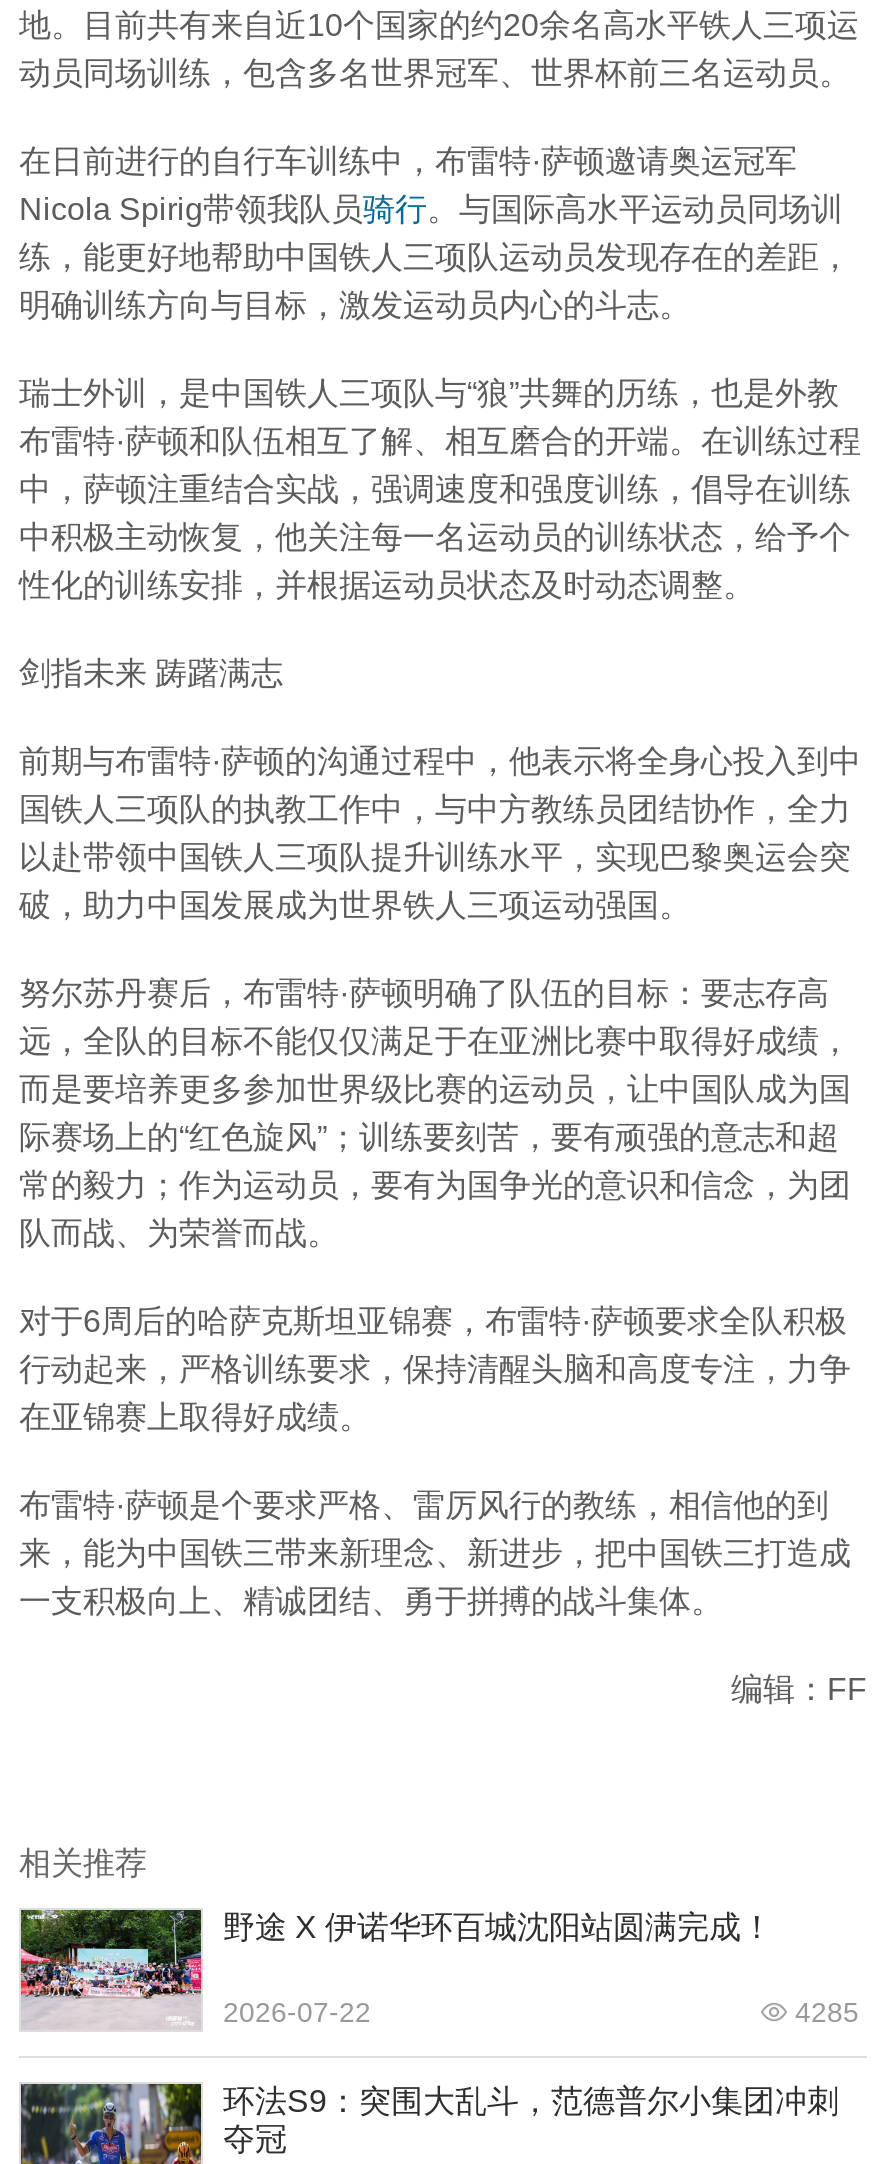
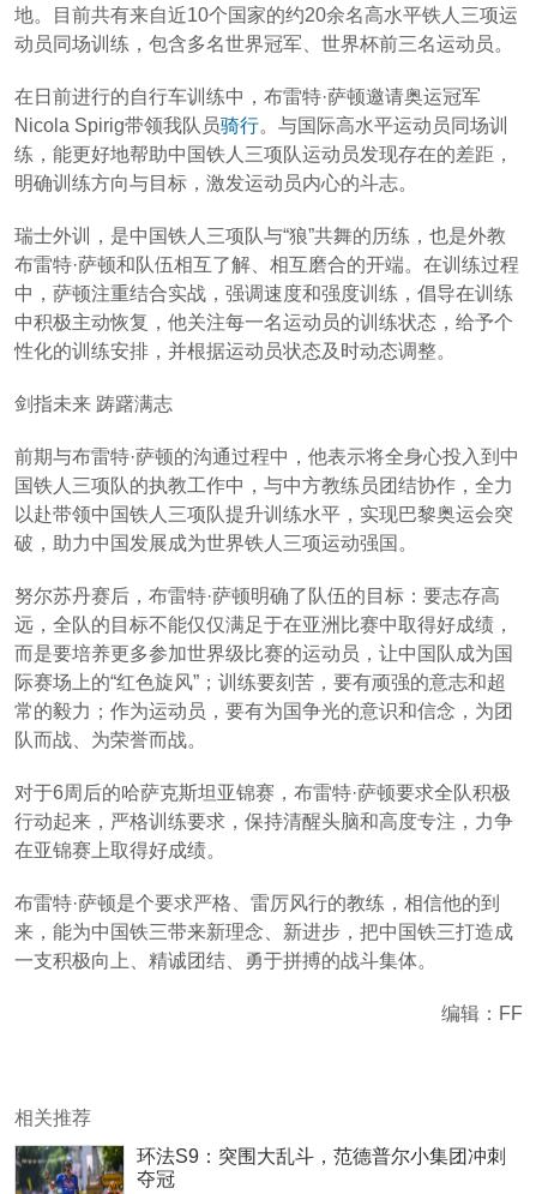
[19,1908,859,2054] [image] | 野途 X 伊诺华环百城沈阳站圆满完成！ | 2026-07-22 | 4285 -> none

